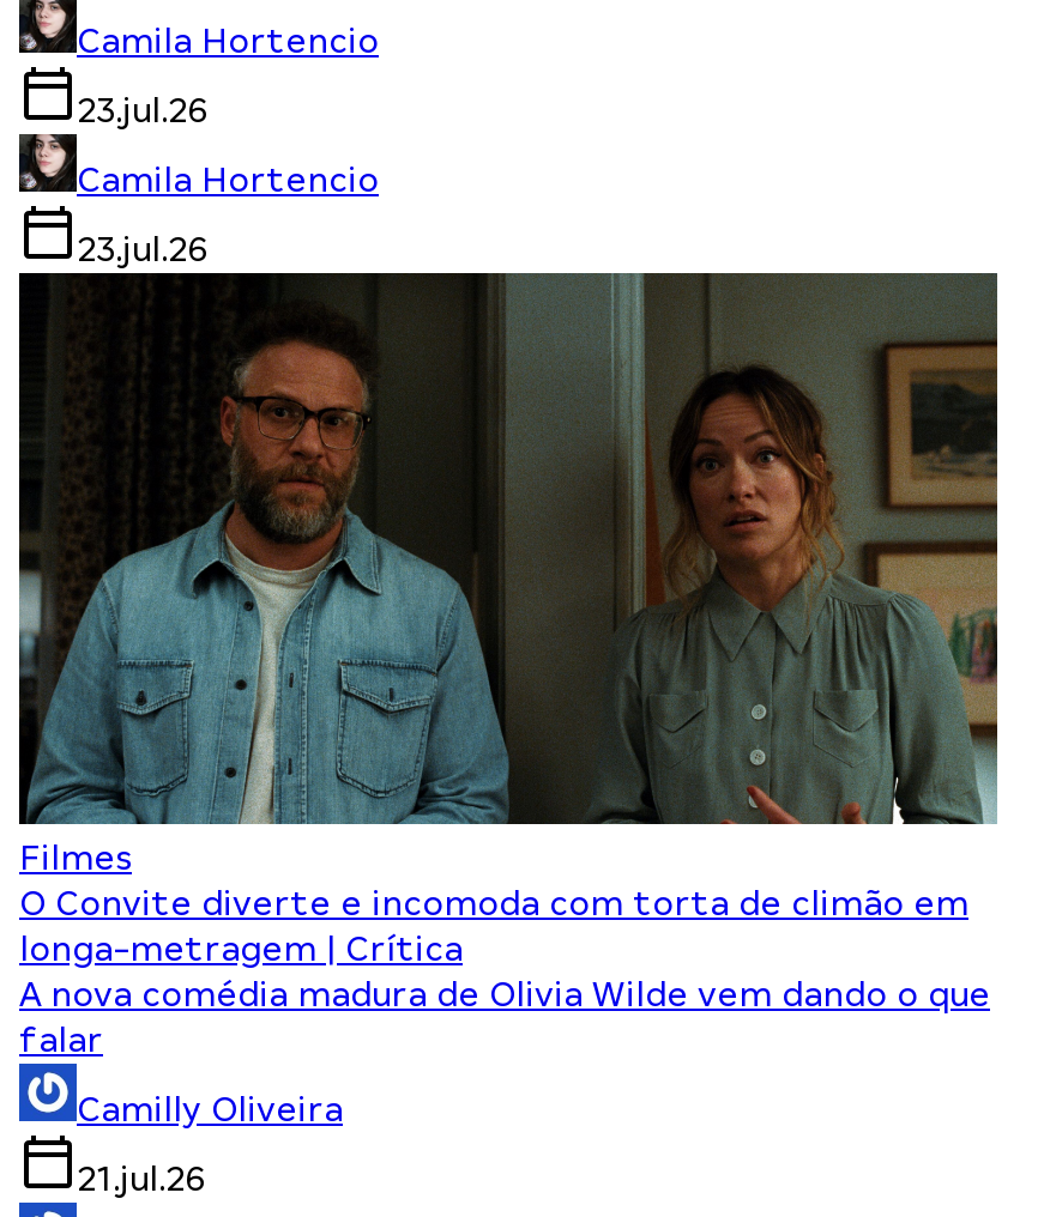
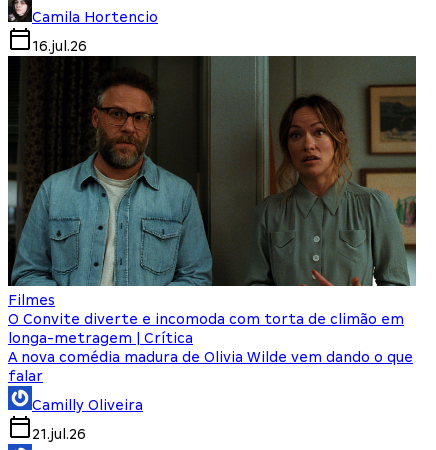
[77,91,379,268] 23.jul.26 | Camila Hortencio | 23.jul.26 -> [32,38,87,54] 16.jul.26

